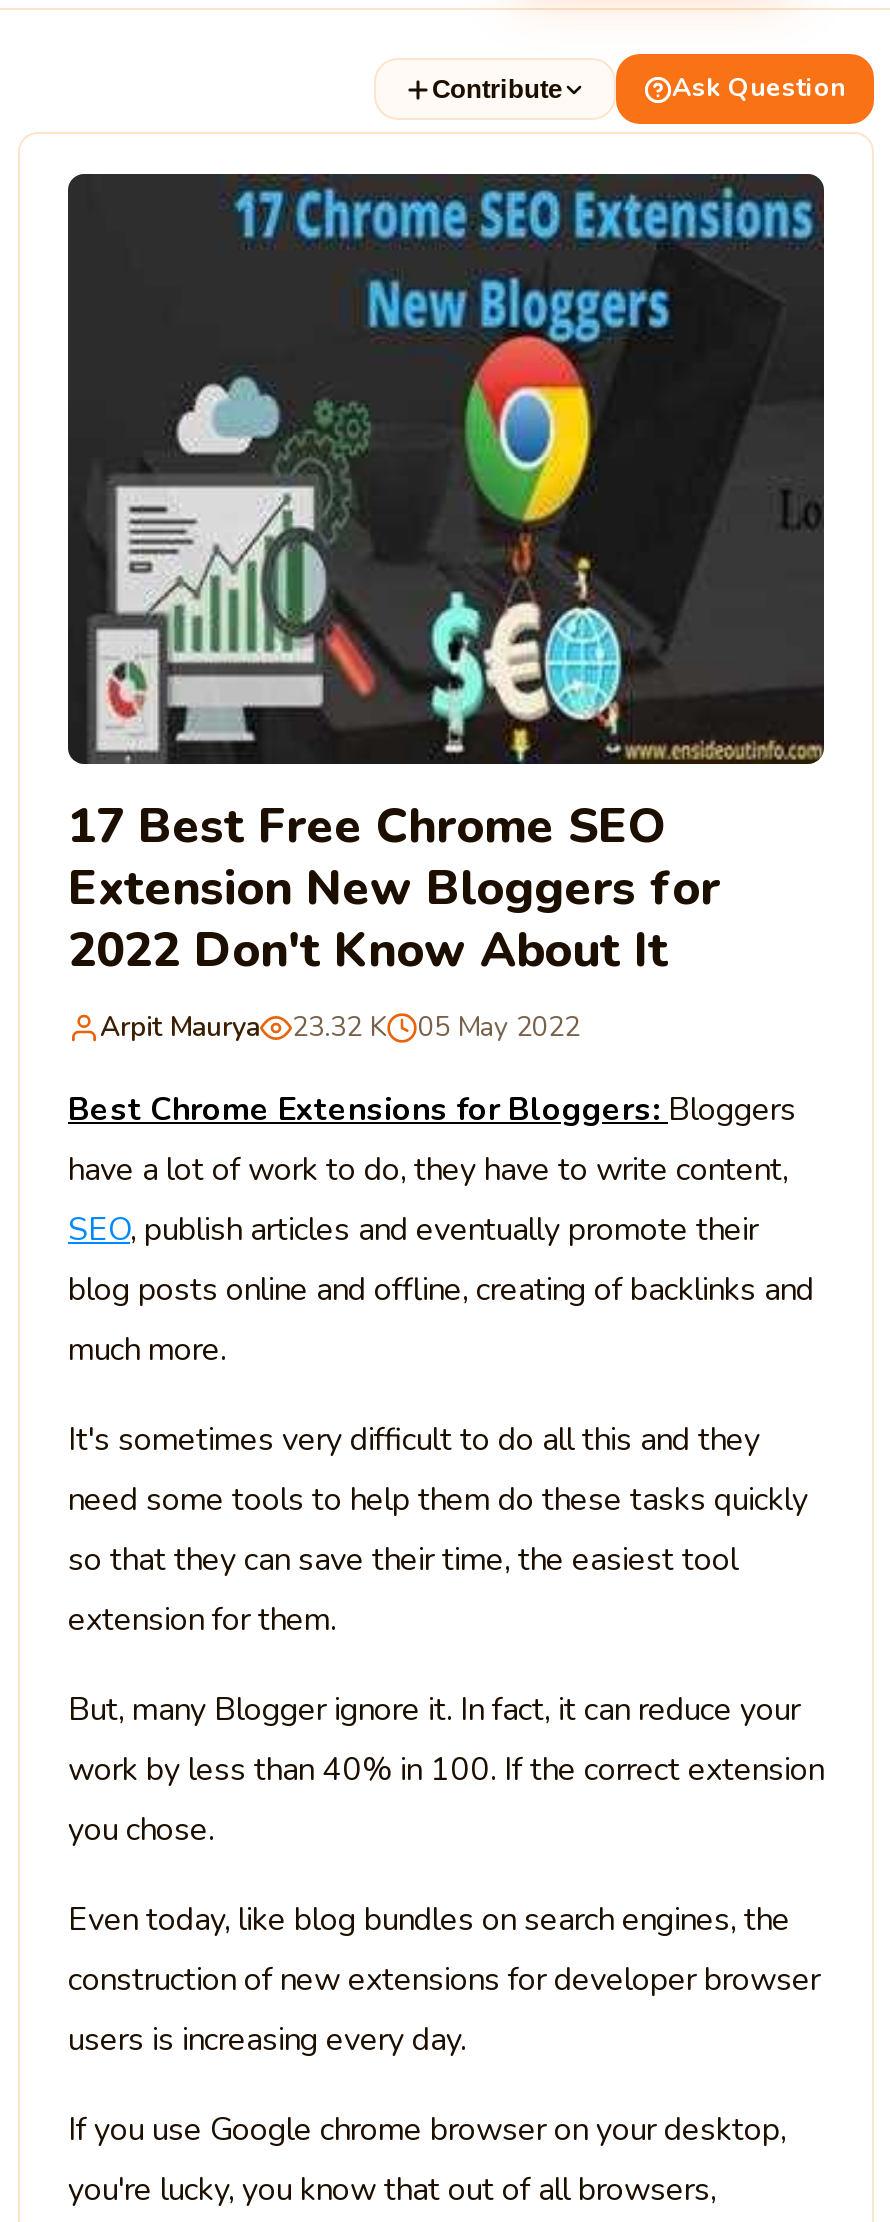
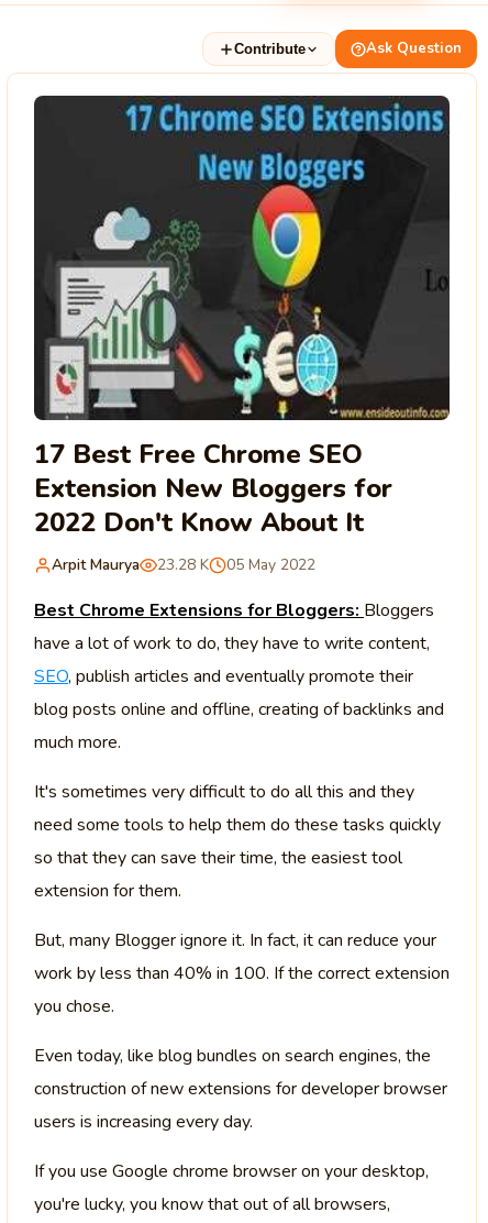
[100,1009,580,1047] Arpit Maurya 23.32 K 05 May 2022 -> [52,555,315,576] Arpit Maurya 23.28 K 05 May 2022

